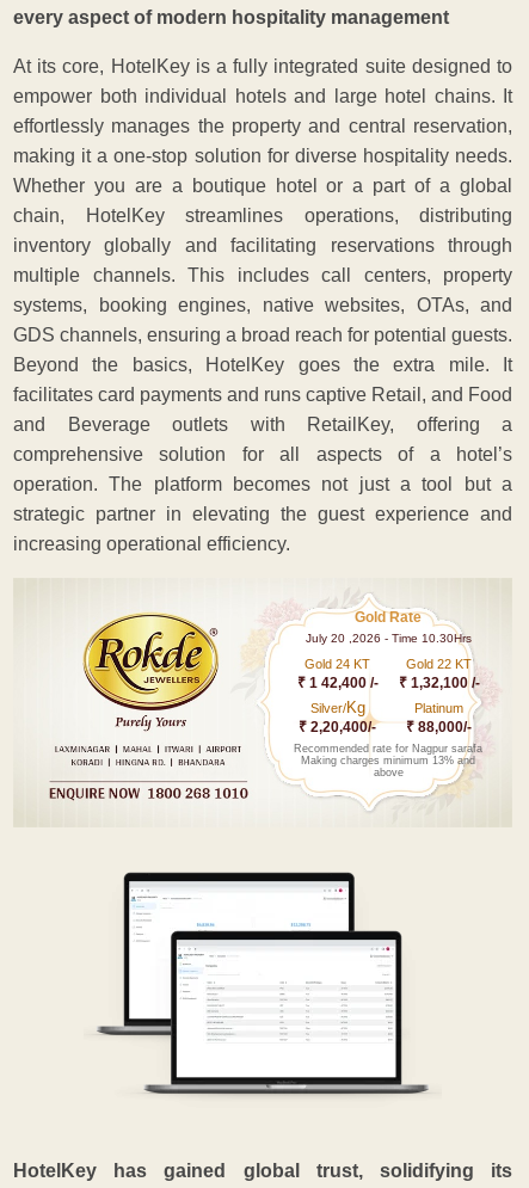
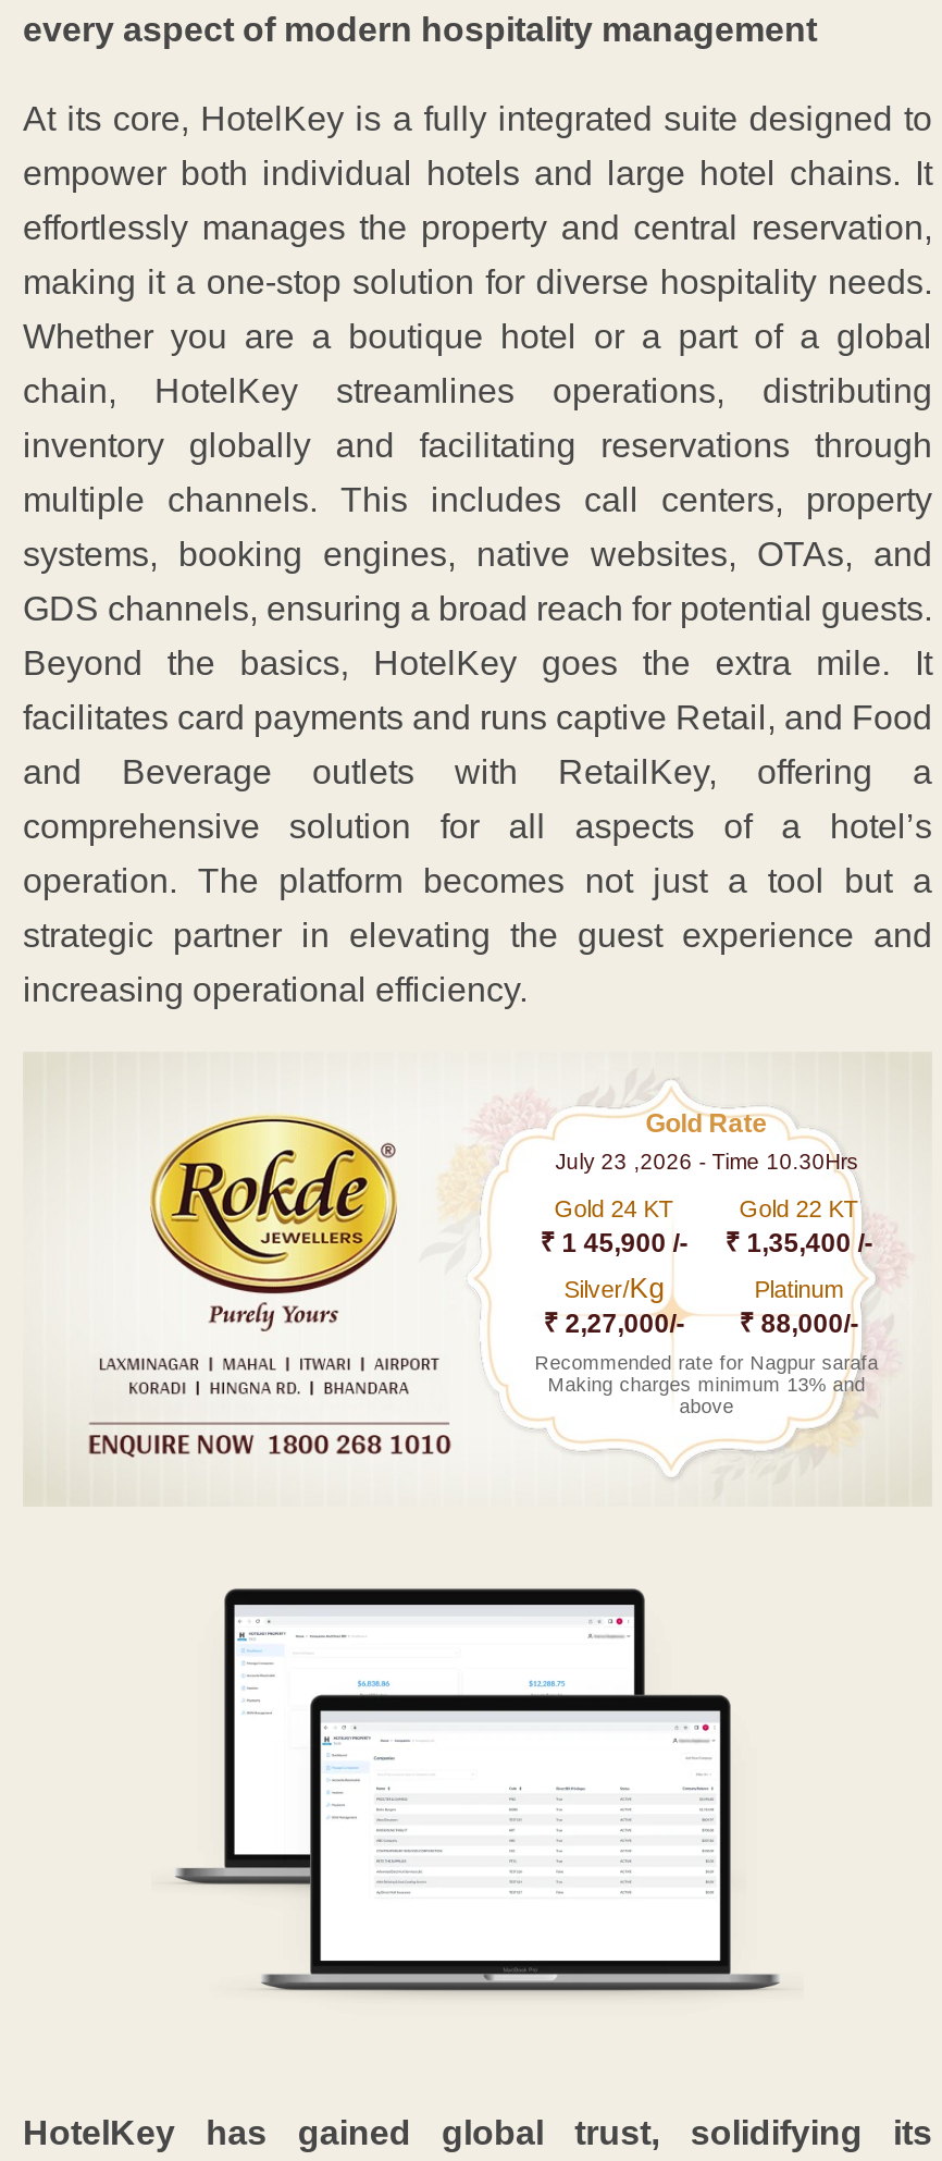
[305,632,471,645] July 20 ,2026 - Time 10.30Hrs -> [555,1150,858,1174] July 23 ,2026 - Time 10.30Hrs
[297,675,378,692] ₹ 1 42,400 /- -> [540,1228,688,1259] ₹ 1 45,900 /-
[398,675,480,692] ₹ 1,32,100 /- -> [725,1228,873,1259] ₹ 1,35,400 /-
[299,719,472,736] ₹ 2,20,400/- ₹ 88,000/- -> [543,1309,859,1339] ₹ 2,27,000/- ₹ 88,000/-

